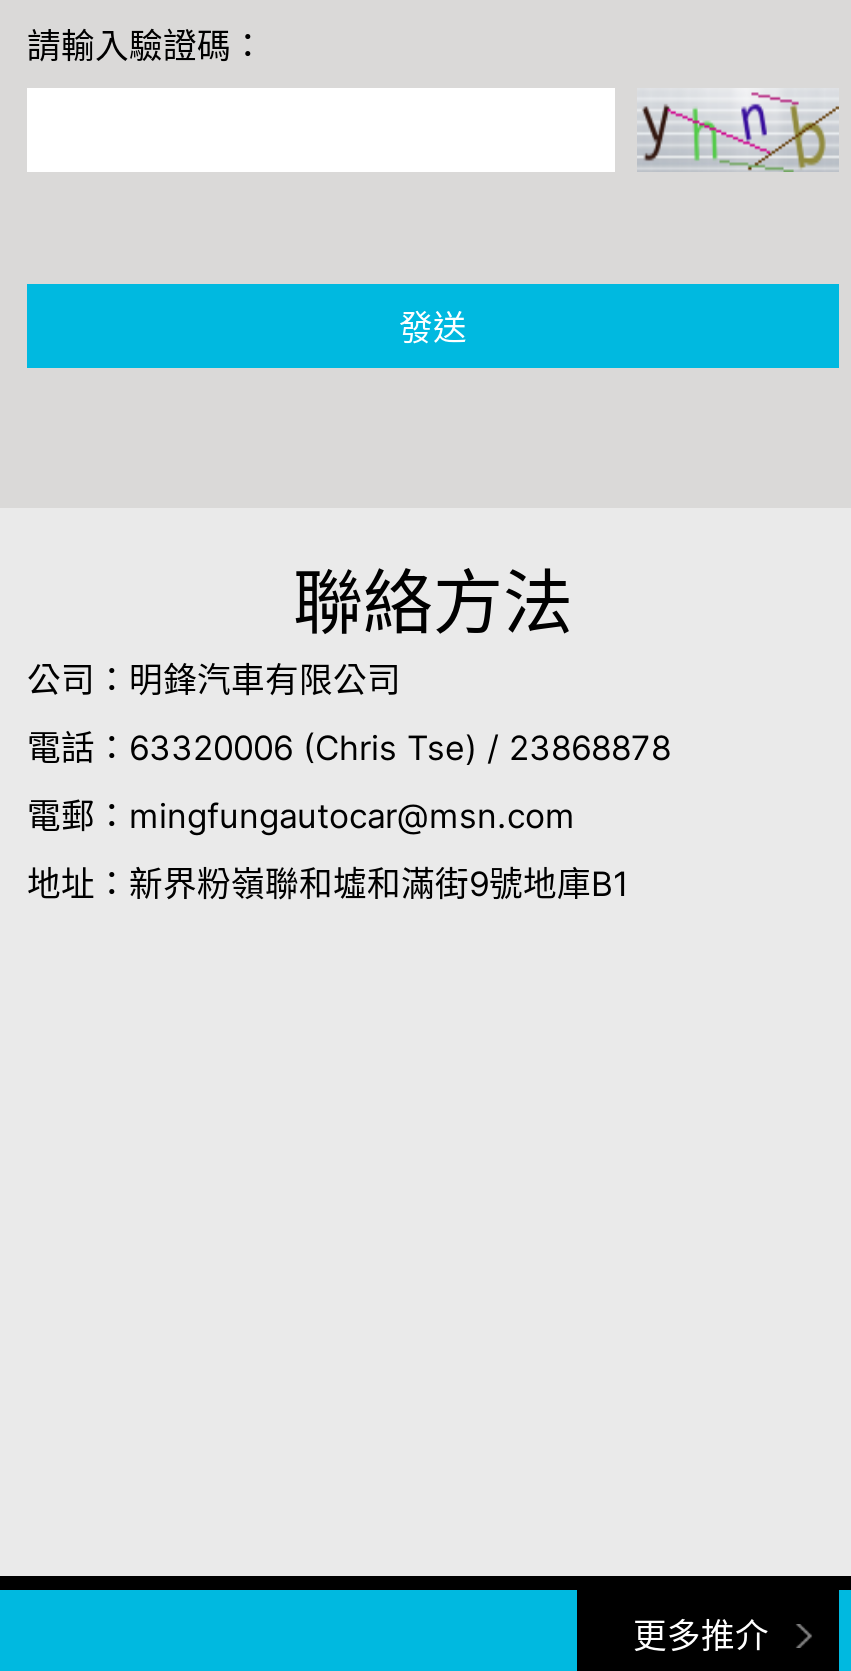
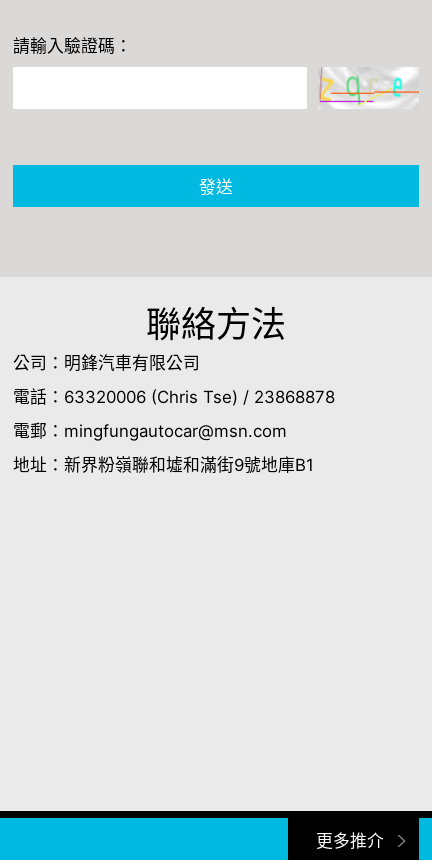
[641,90,839,172] [image] -> [319,68,419,109] [image]

